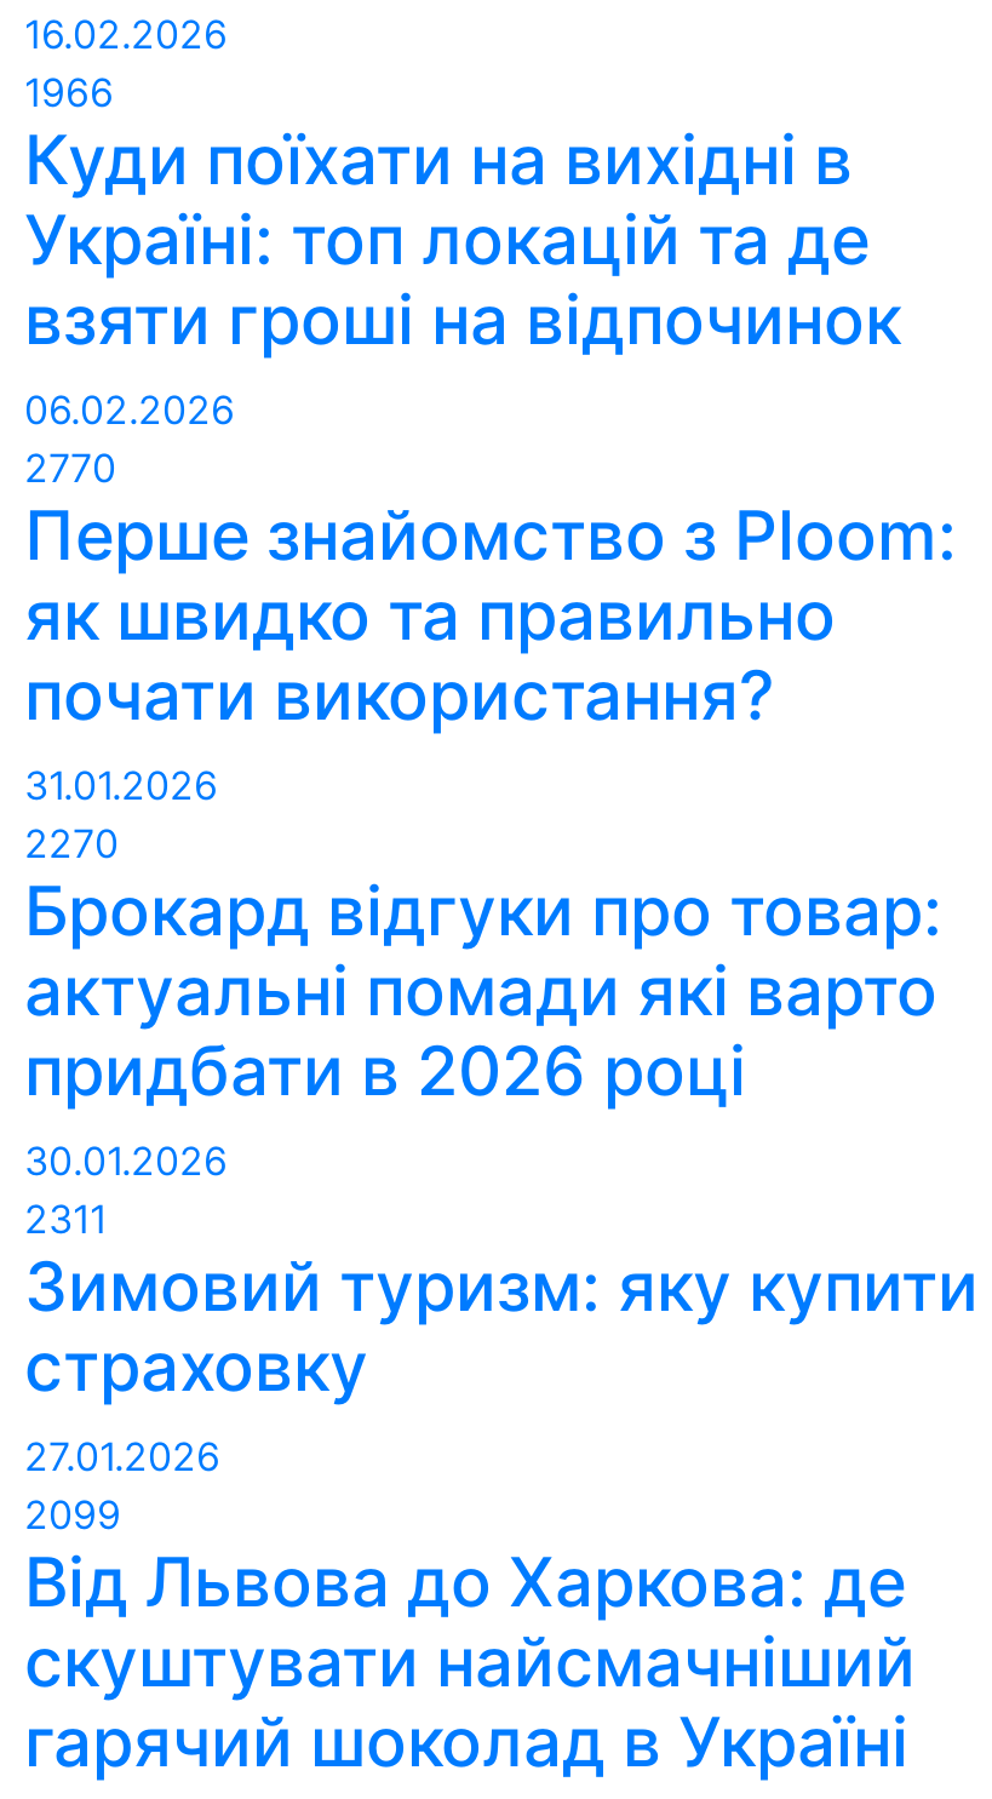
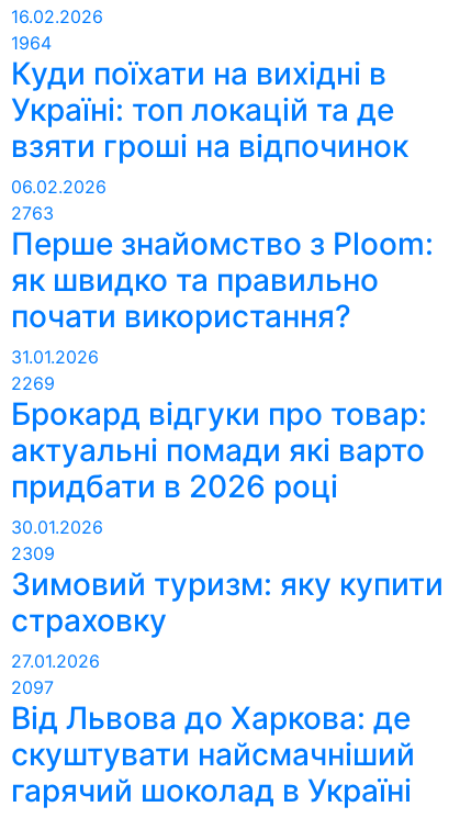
[24,69,114,117] 1966 -> [11,32,52,54] 1964
[24,444,116,493] 2770 -> [11,202,54,224] 2763
[24,820,119,868] 2270 -> [11,373,55,395] 2269
[24,1195,107,1244] 2311 -> [11,543,55,565] 2309
[24,1491,121,1539] 2099 -> [11,677,54,699] 2097

